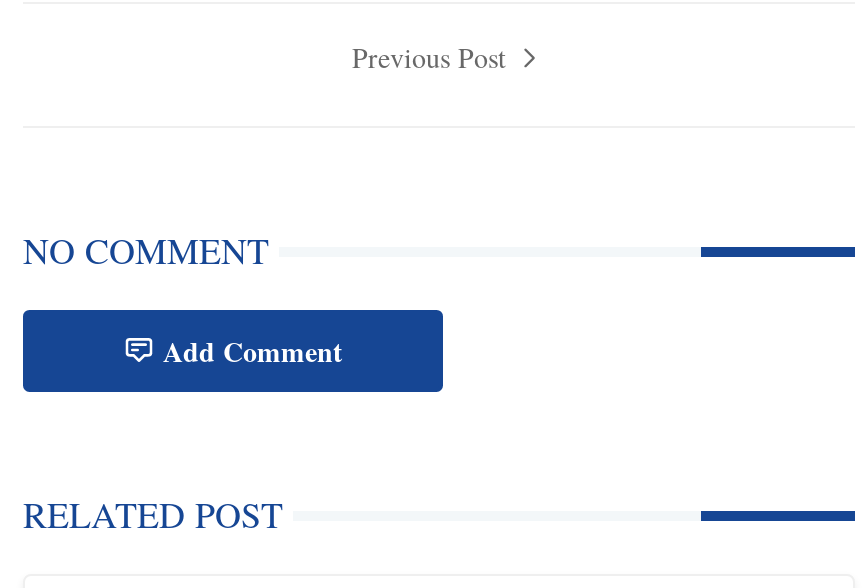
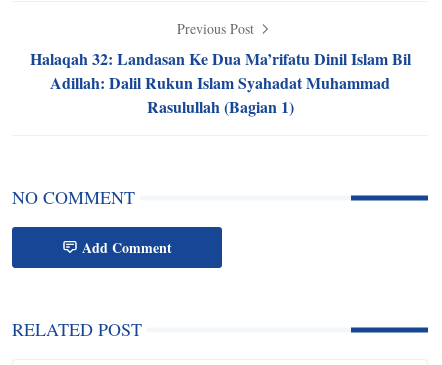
none -> [29,47,410,118] Halaqah 32: Landasan Ke Dua Ma’rifatu Dinil Islam Bil | Adillah: Dalil Rukun Islam Syahadat Muhammad | Rasulullah (Bagian 1)

